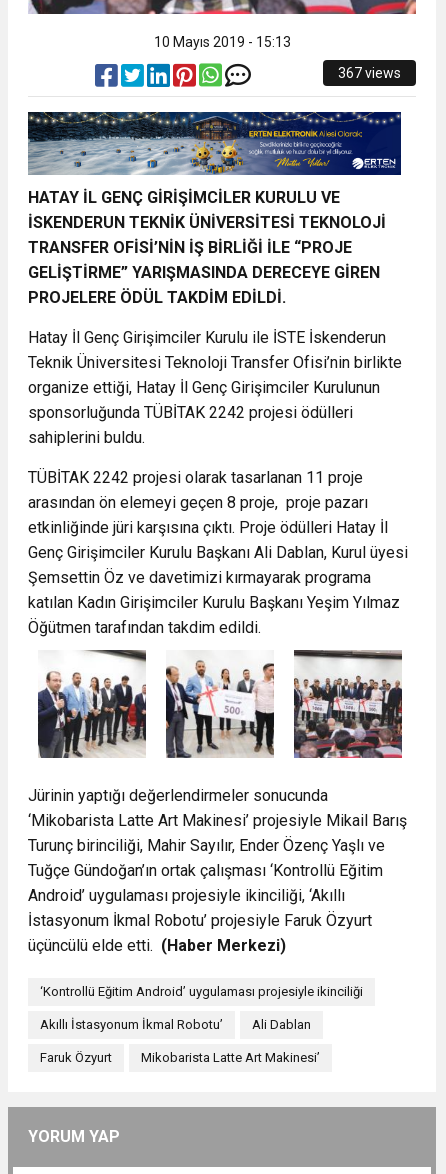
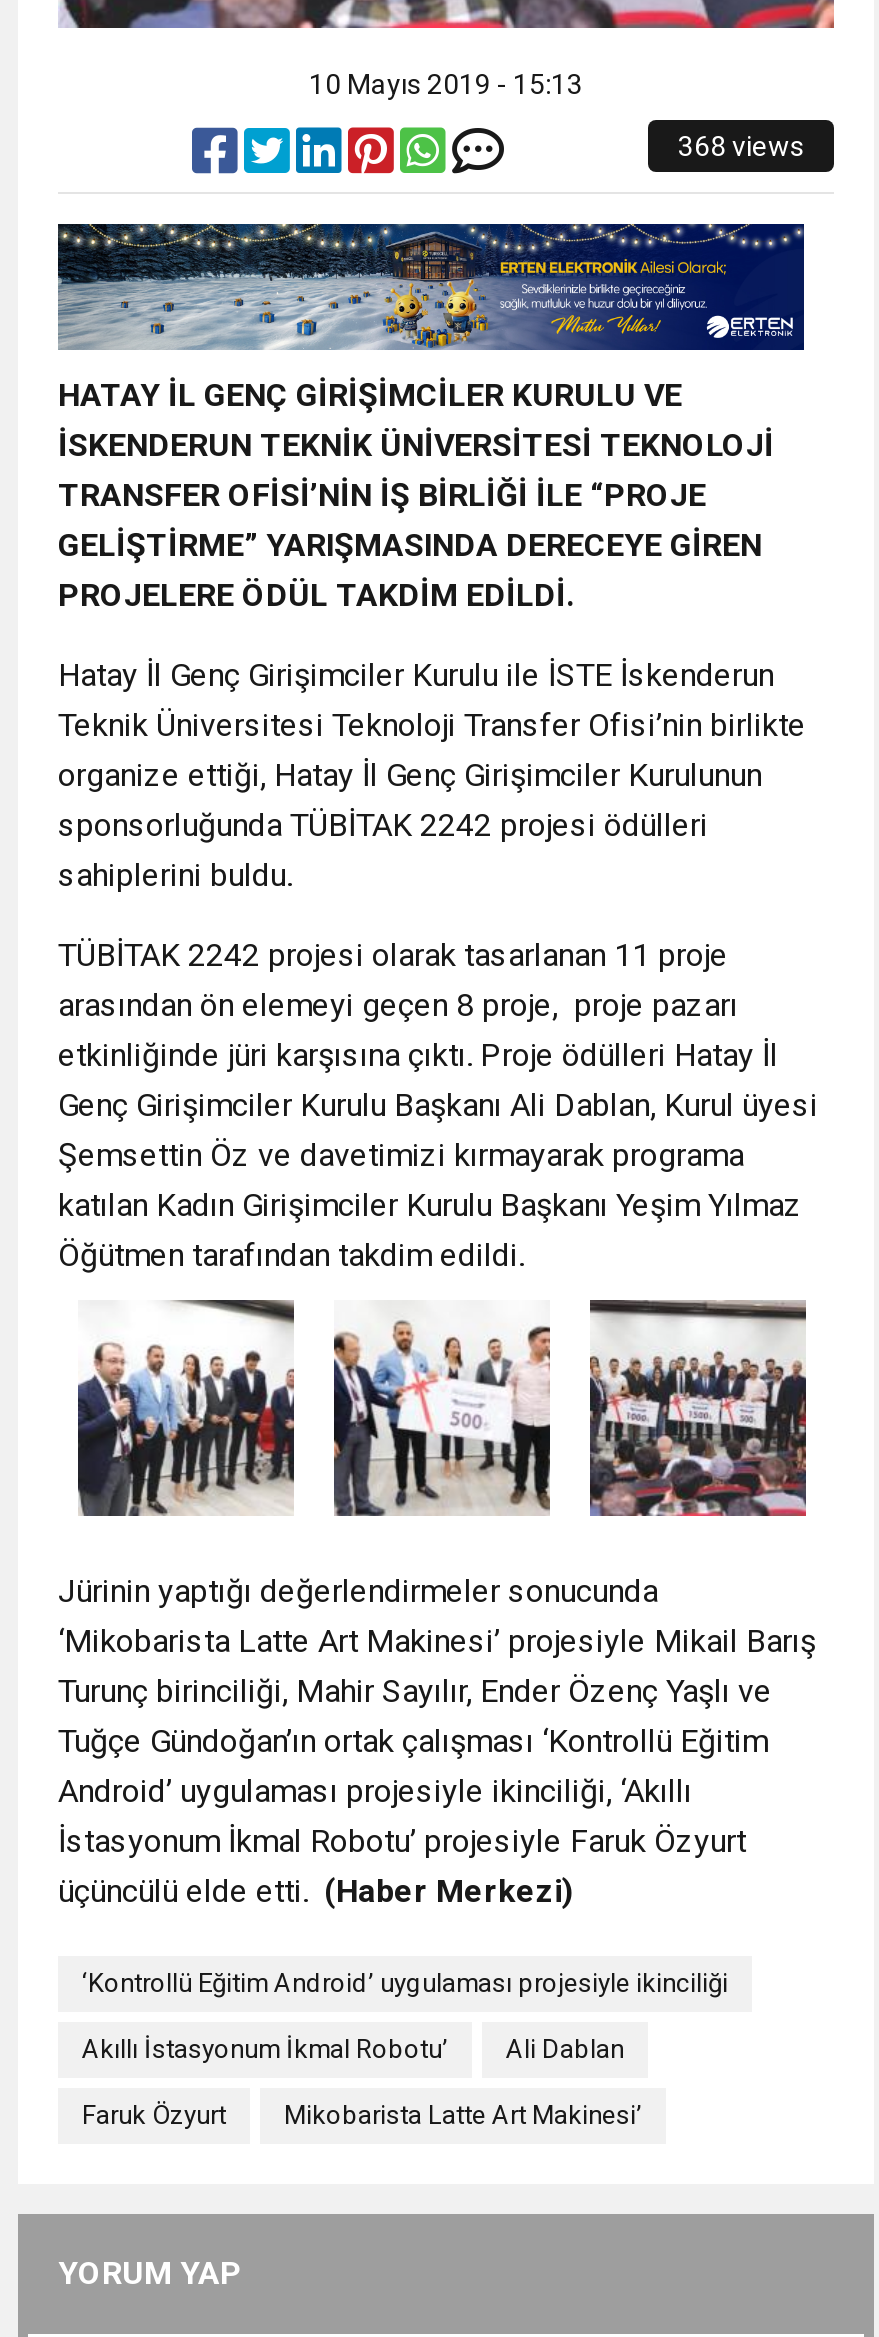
[338,65,401,81] 367 views -> [678,131,804,163] 368 views

